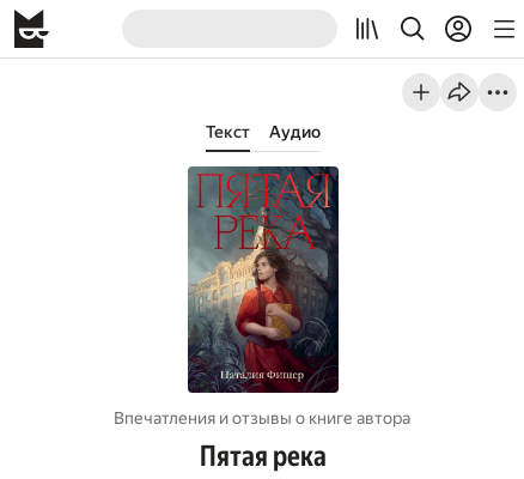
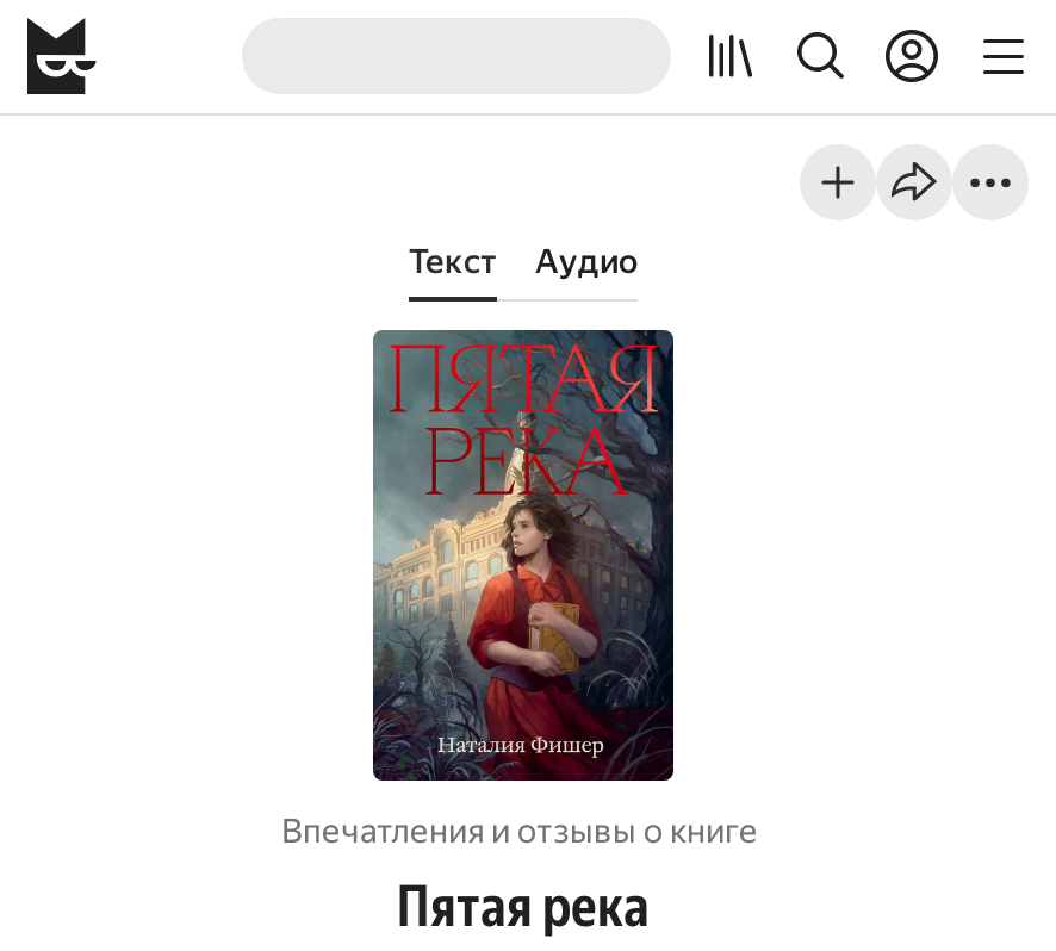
[113,408,410,428] Впечатления и отзывы о книге автора -> [281,812,758,850] Впечатления и отзывы о книге

